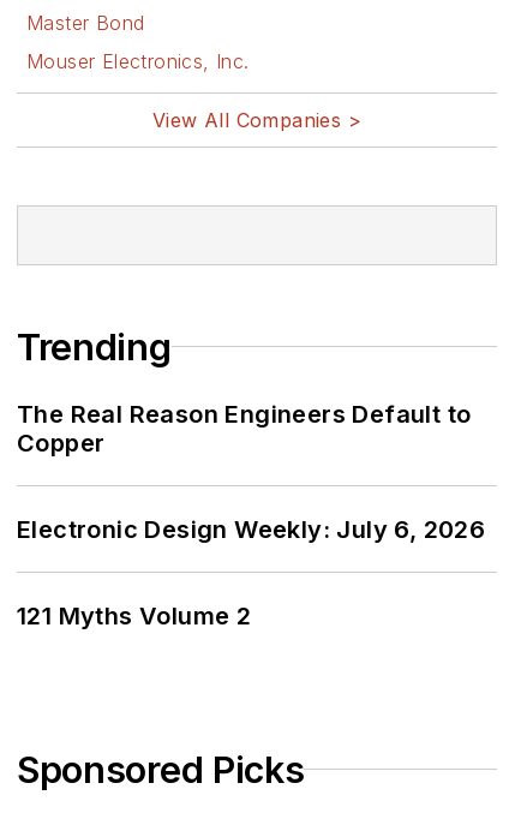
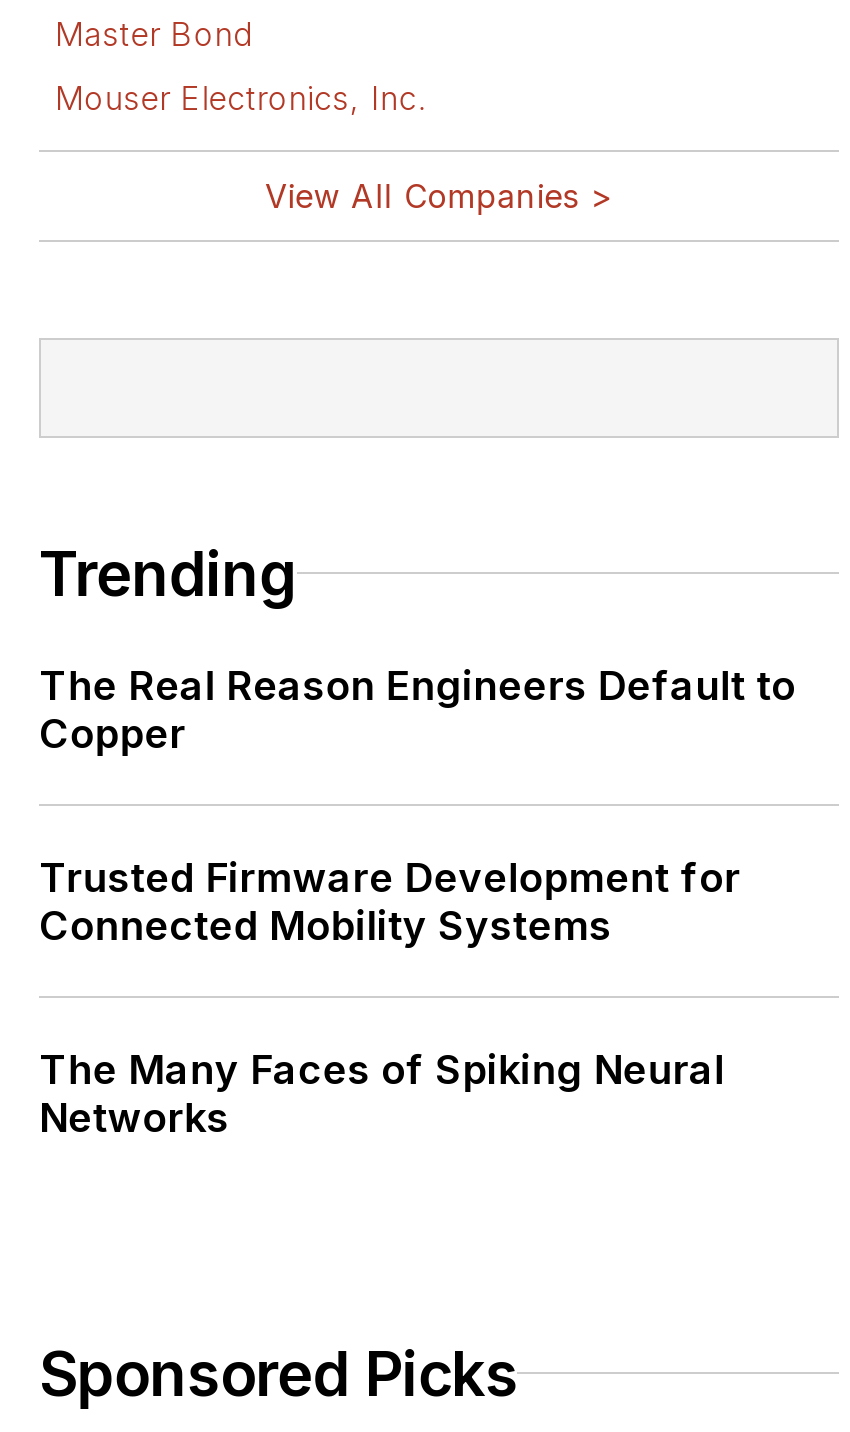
[17,515,485,544] Electronic Design Weekly: July 6, 2026 -> [39,853,741,949] Trusted Firmware Development for | Connected Mobility Systems
[17,601,251,630] 121 Myths Volume 2 -> [39,1045,725,1141] The Many Faces of Spiking Neural | Networks

